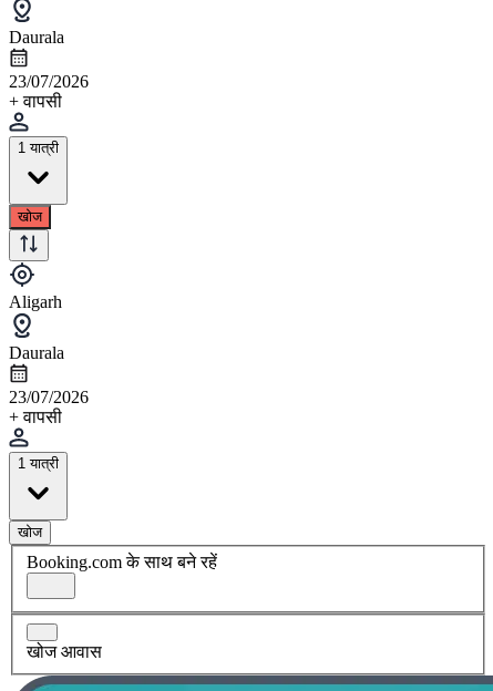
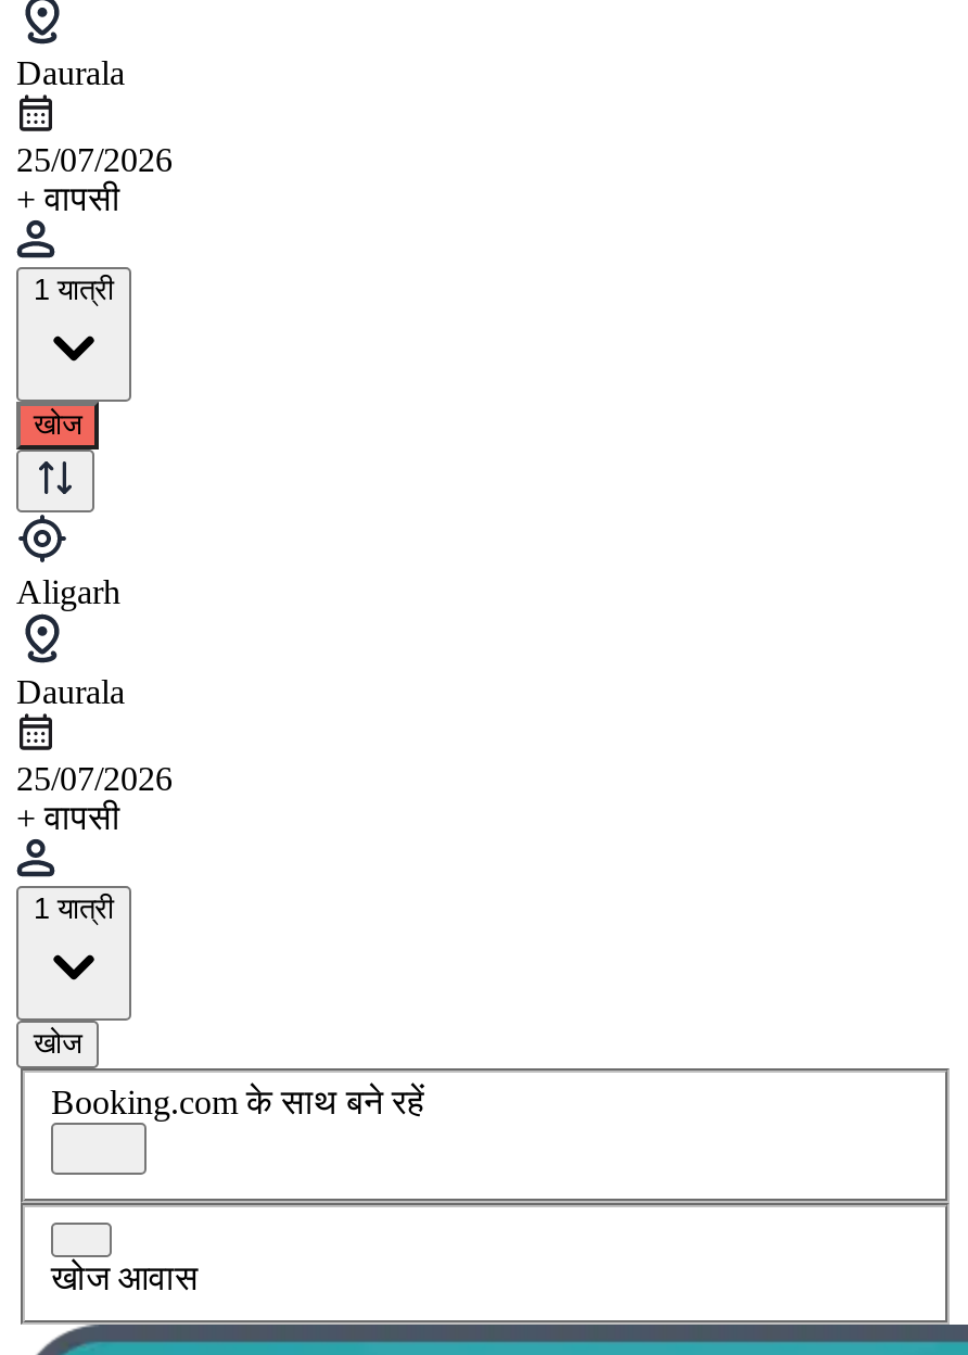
[9,72,89,91] 23/07/2026 -> [16,141,173,178] 25/07/2026
[9,387,89,406] 23/07/2026 -> [16,760,173,796] 25/07/2026

